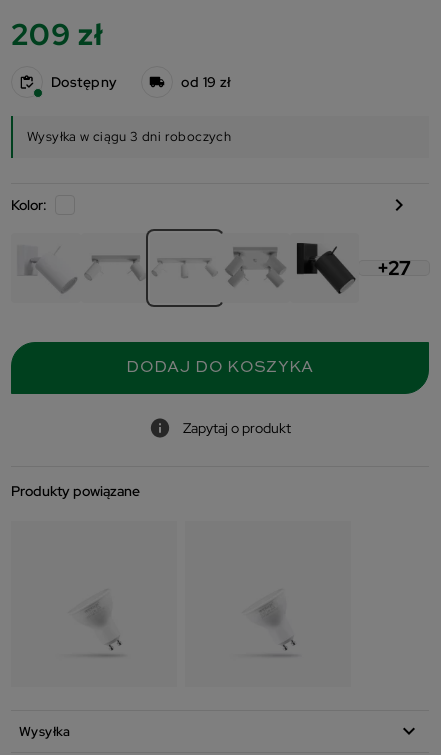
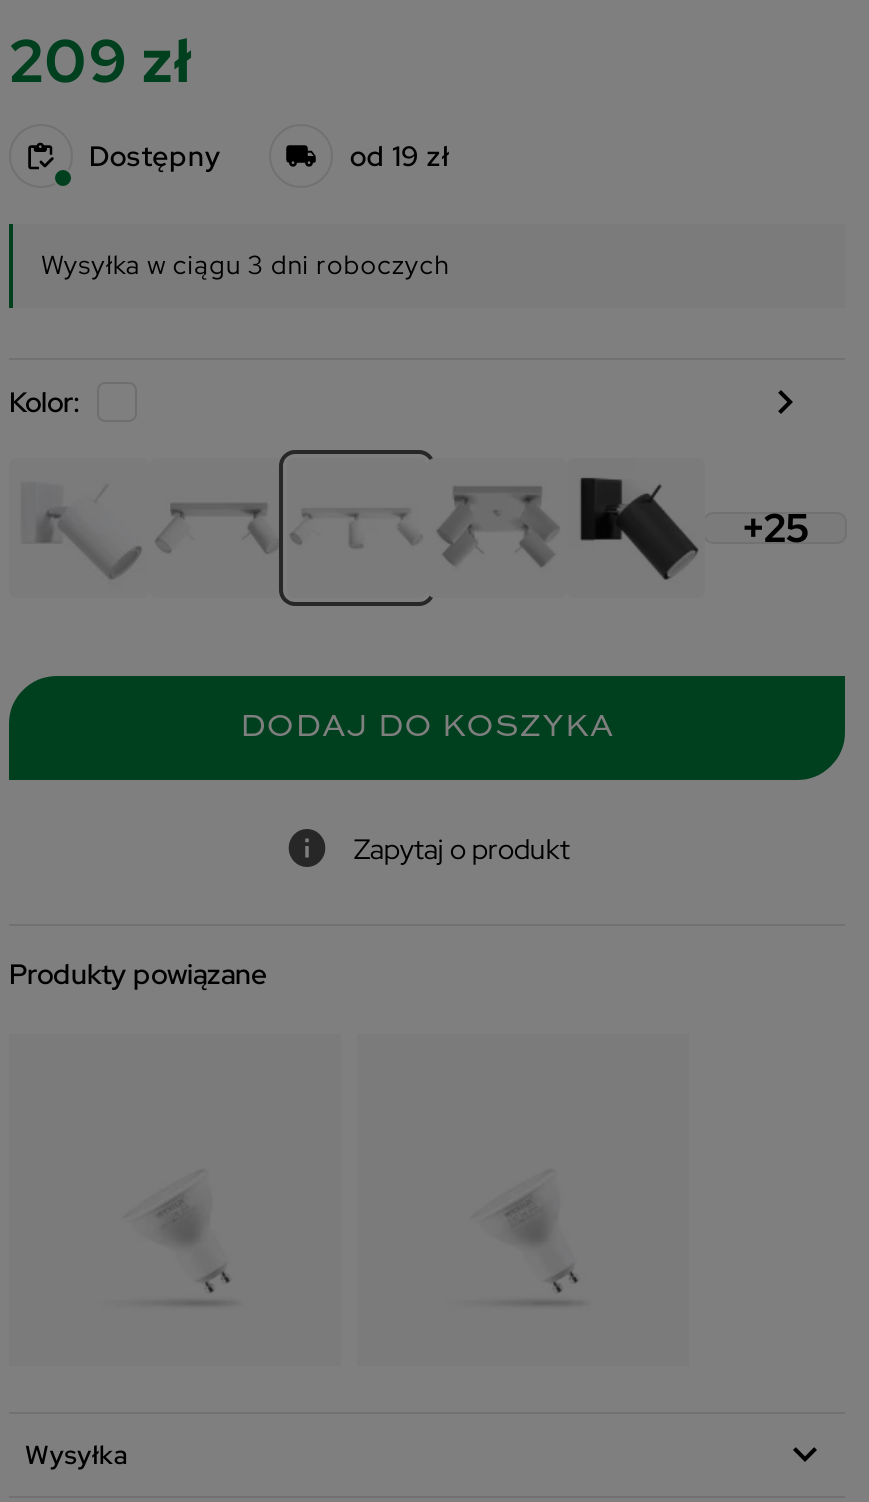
[377,255,411,281] +27 -> [741,502,809,554] +25

